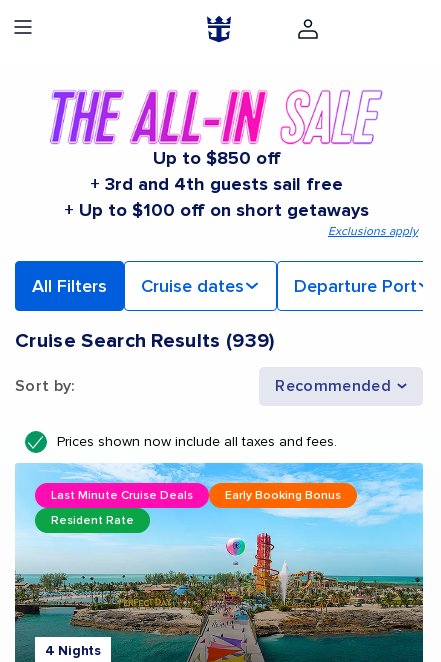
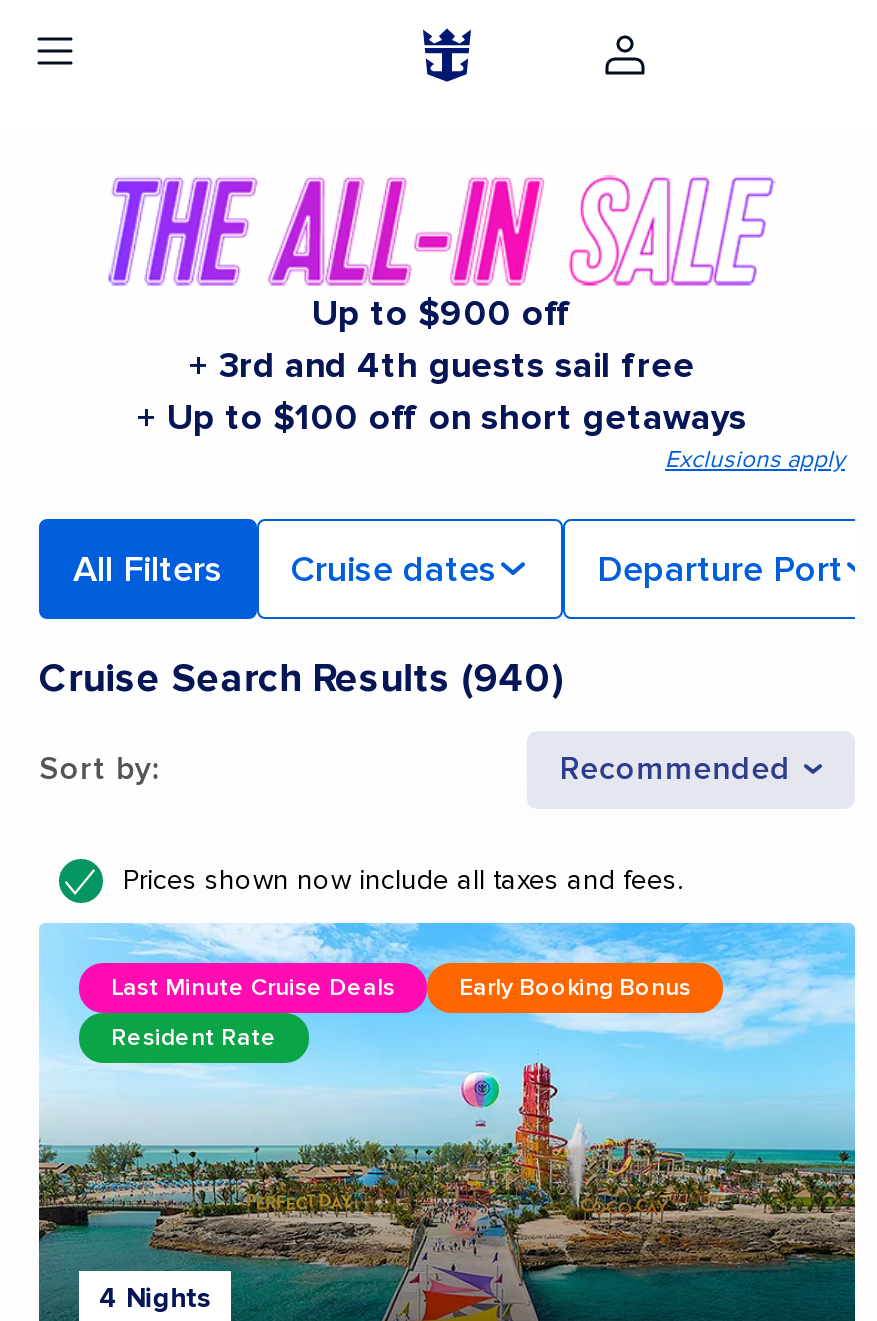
[152,147,280,169] Up to $850 off -> [312,290,572,334] Up to $900 off
[15,329,275,353] Cruise Search Results (939) -> [39,654,562,702] Cruise Search Results (940)

